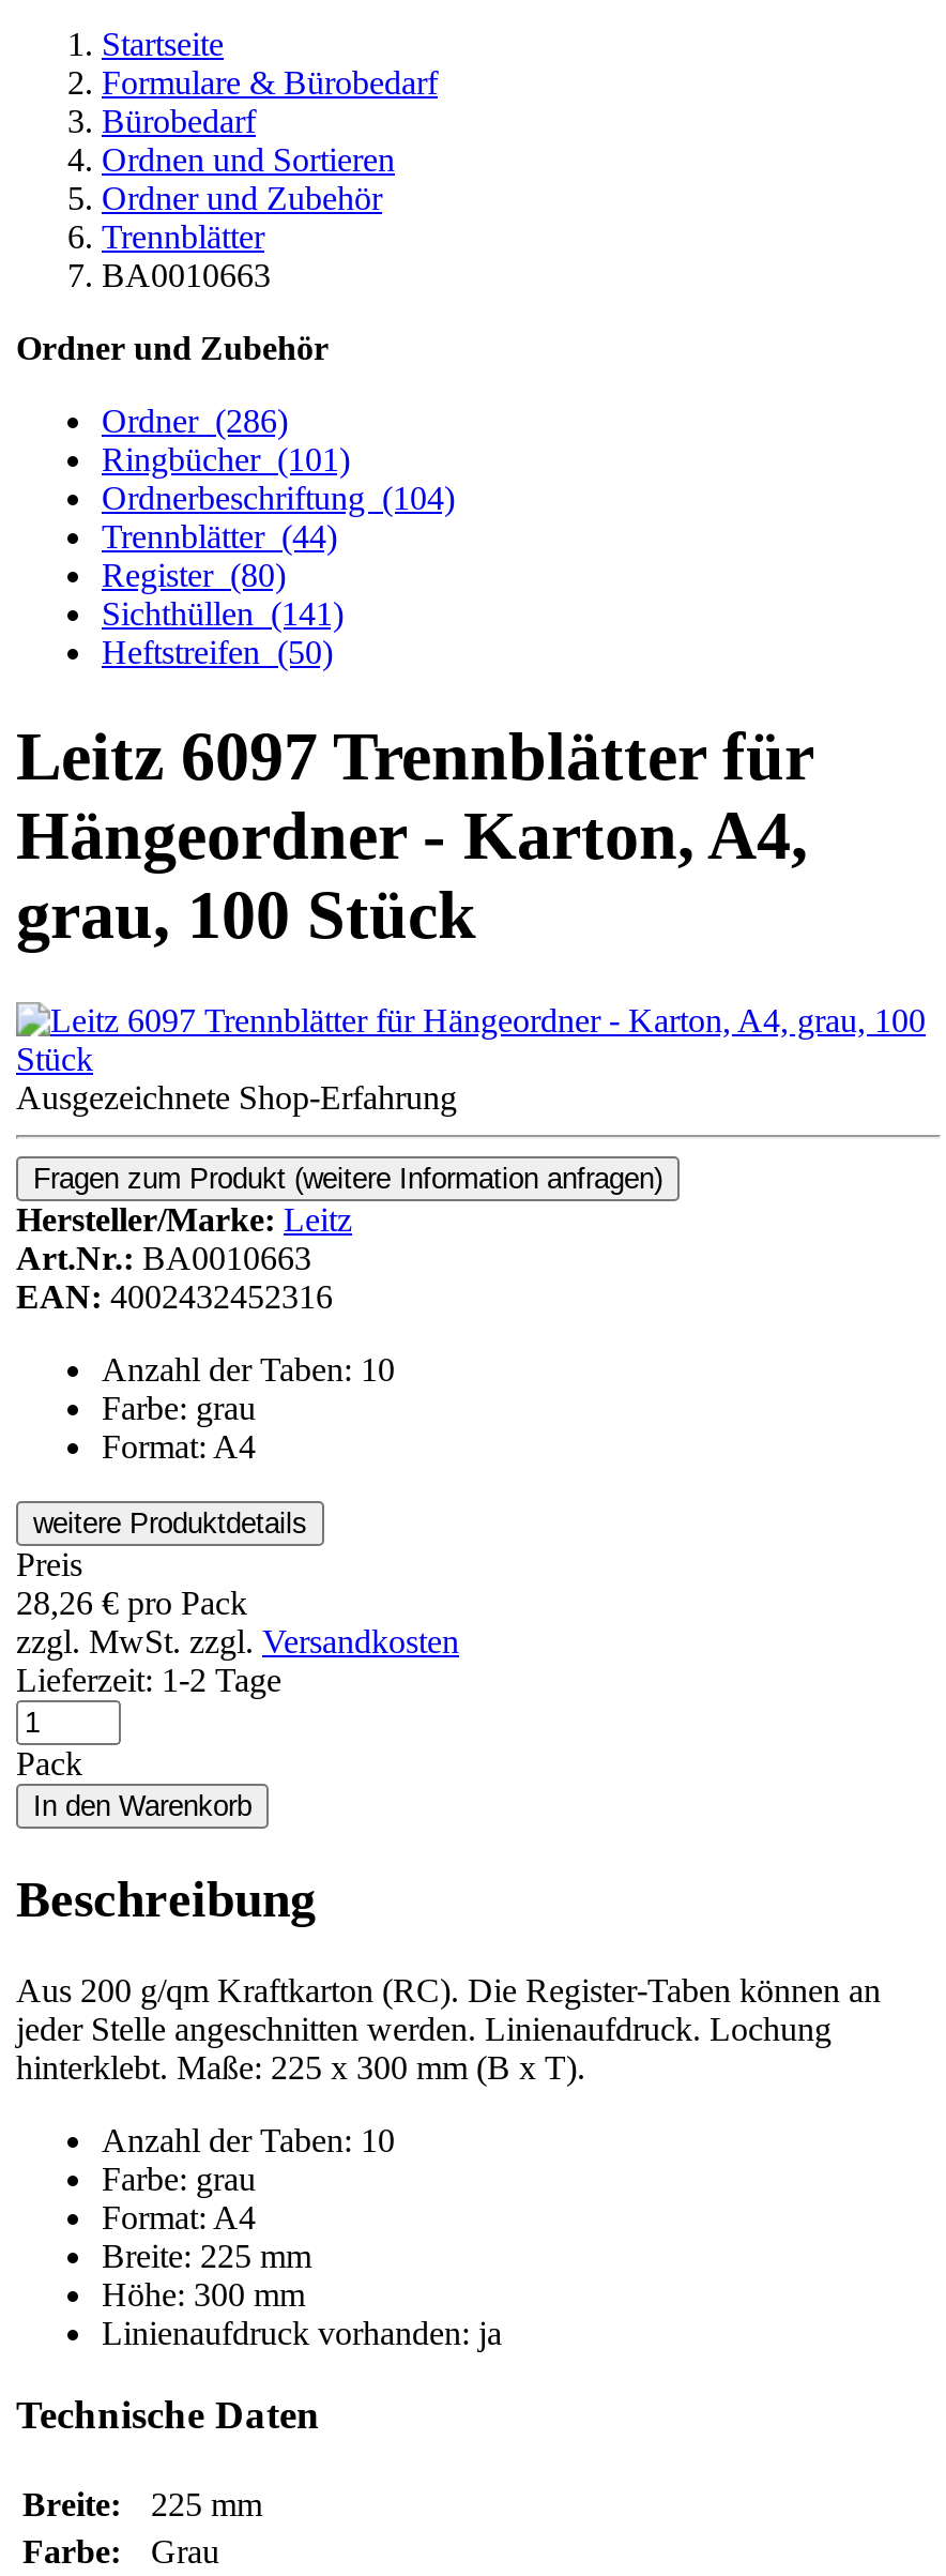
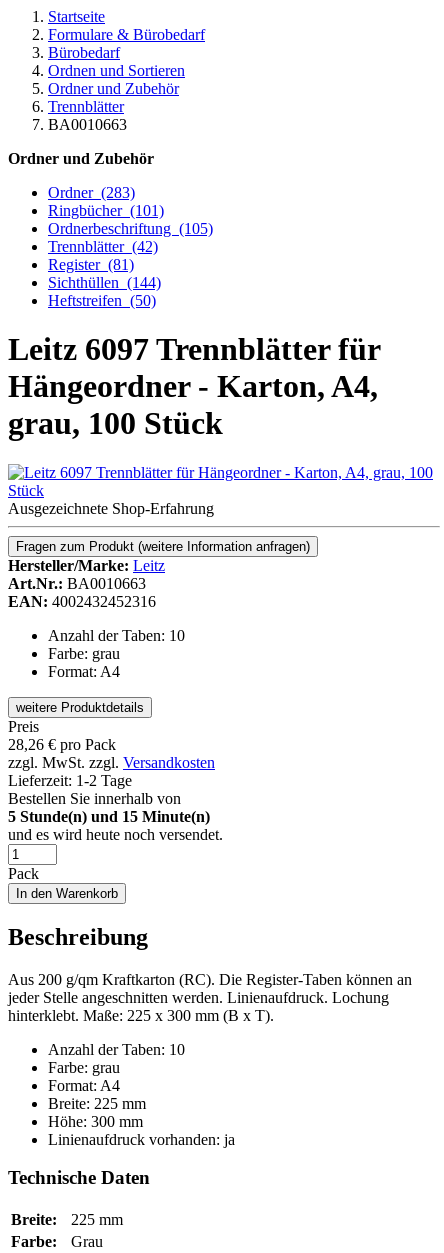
[102,403,288,439] Ordner (286) -> [48,184,135,201] Ordner (283)
[102,480,455,516] Ordnerbeschriftung (104) -> [48,220,213,237] Ordnerbeschriftung (105)
[102,518,337,555] Trennblätter (44) -> [48,238,158,255] Trennblätter (42)
[102,557,286,593] Register (80) -> [48,256,134,273] Register (81)
[102,595,344,632] Sichthüllen (141) -> [48,274,161,291] Sichthüllen (144)
none -> [8,790,223,843] Bestellen Sie innerhalb von | 5 Stunde(n) und 15 Minute(n) | und es wird heute noch versendet.

